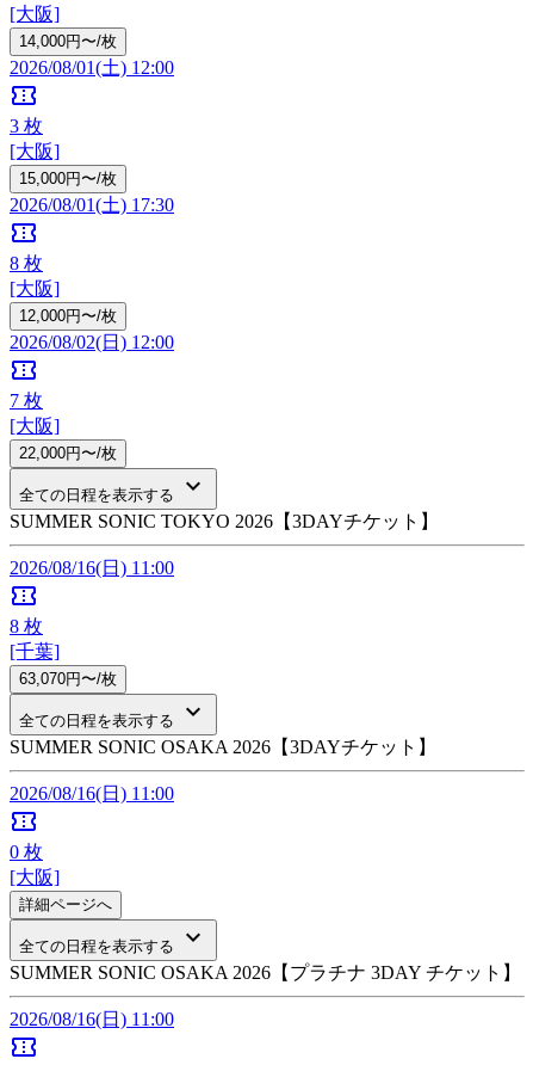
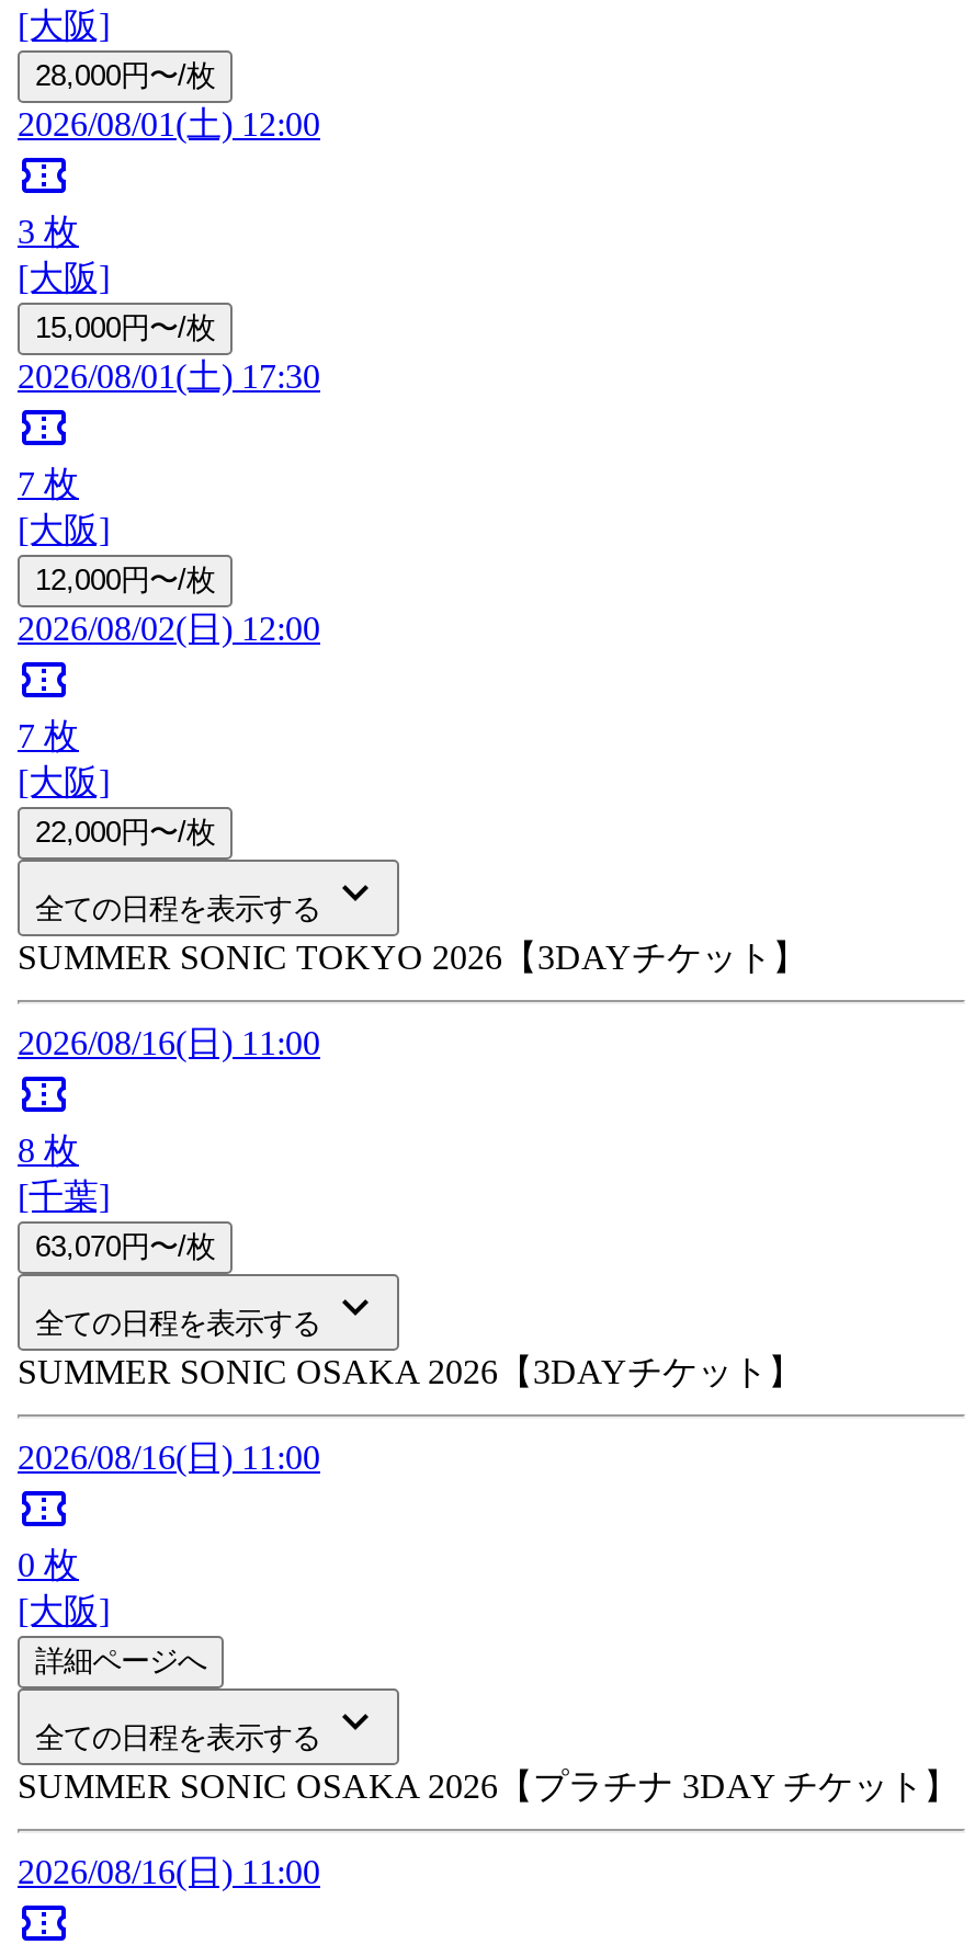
[19,32,117,50] 14,000円〜/枚 -> [35,59,215,91] 28,000円〜/枚
[10,253,43,273] 8枚 -> [18,464,79,501] 7枚

